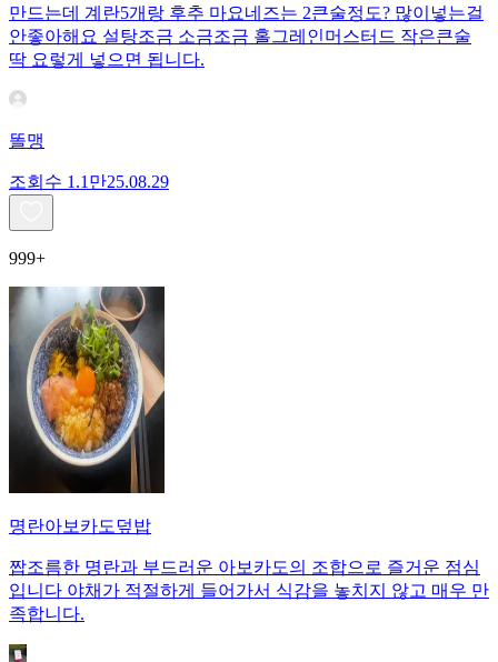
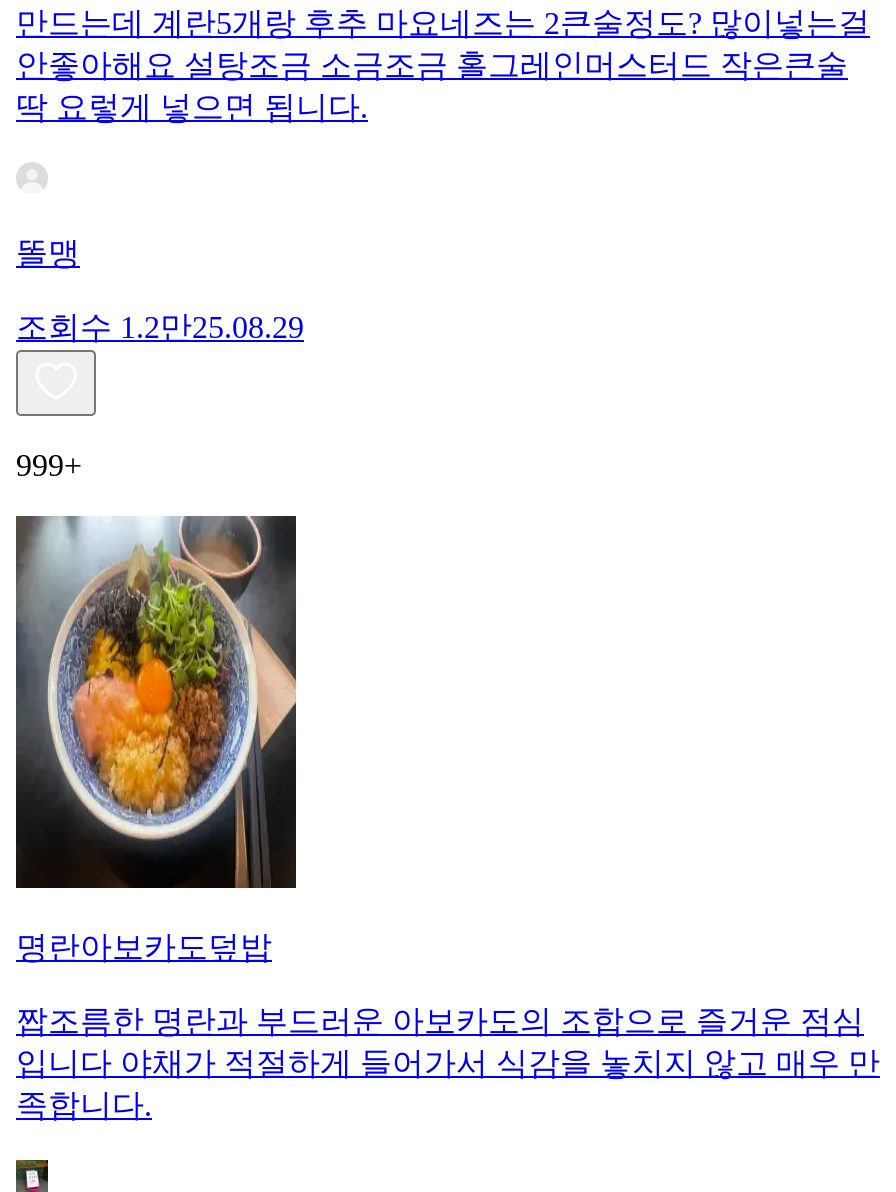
[9,172,169,191] 조회수 1.1만 25.08.29 -> [16,309,304,343] 조회수 1.2만 25.08.29

